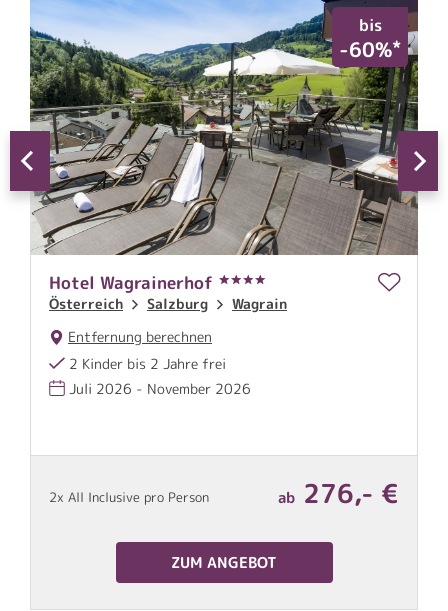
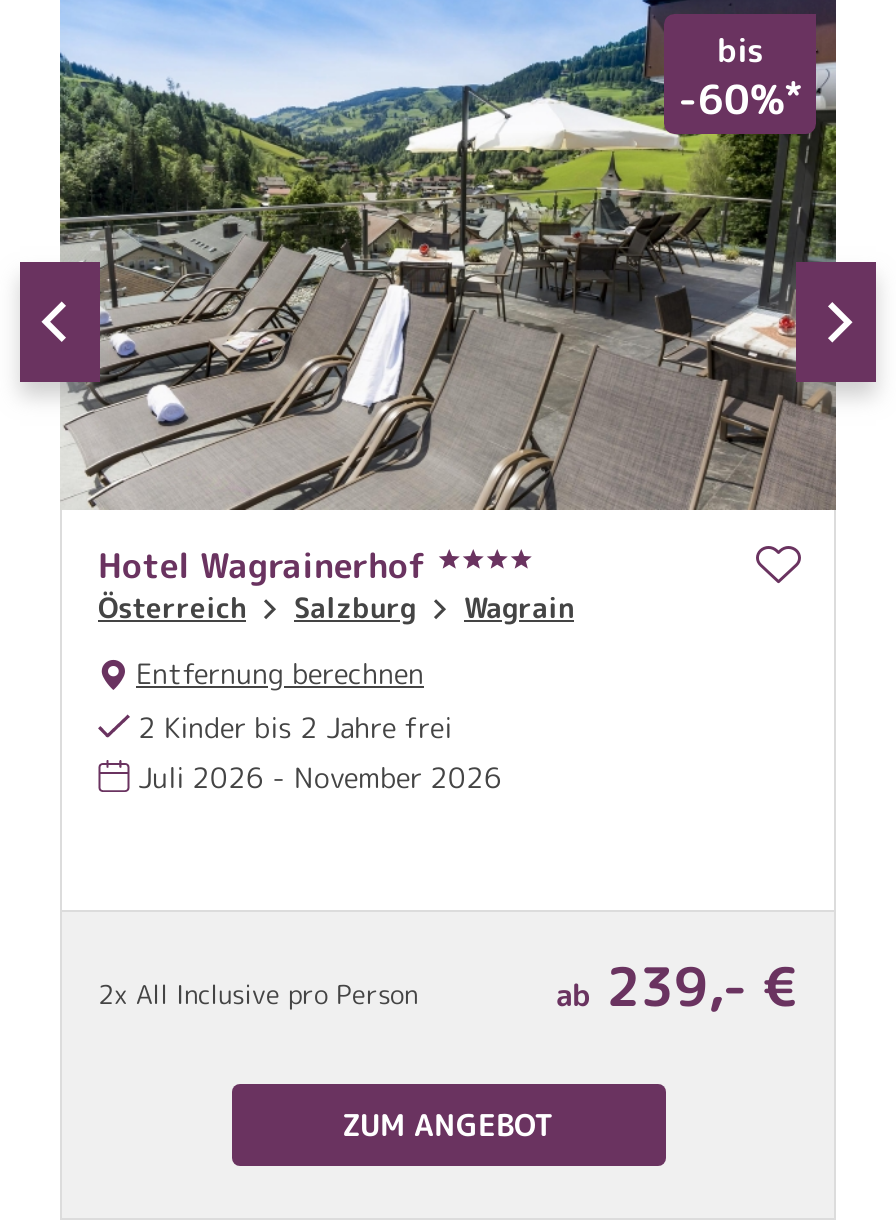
[278,475,399,511] ab 276,- € -> [556,951,798,1023] ab 239,- €

